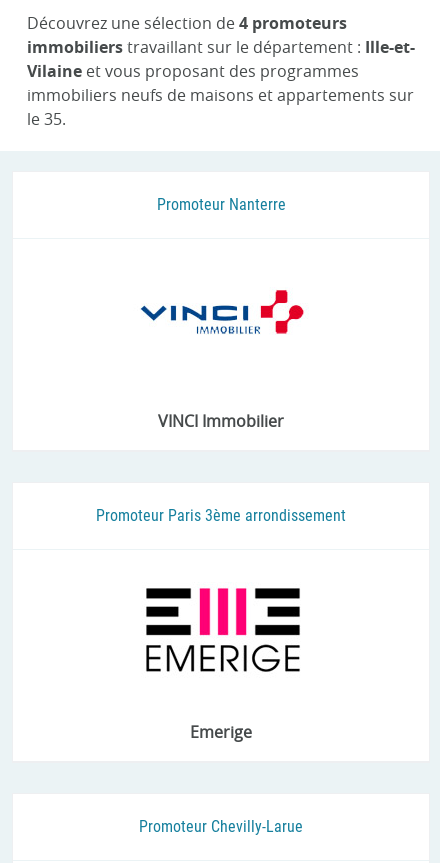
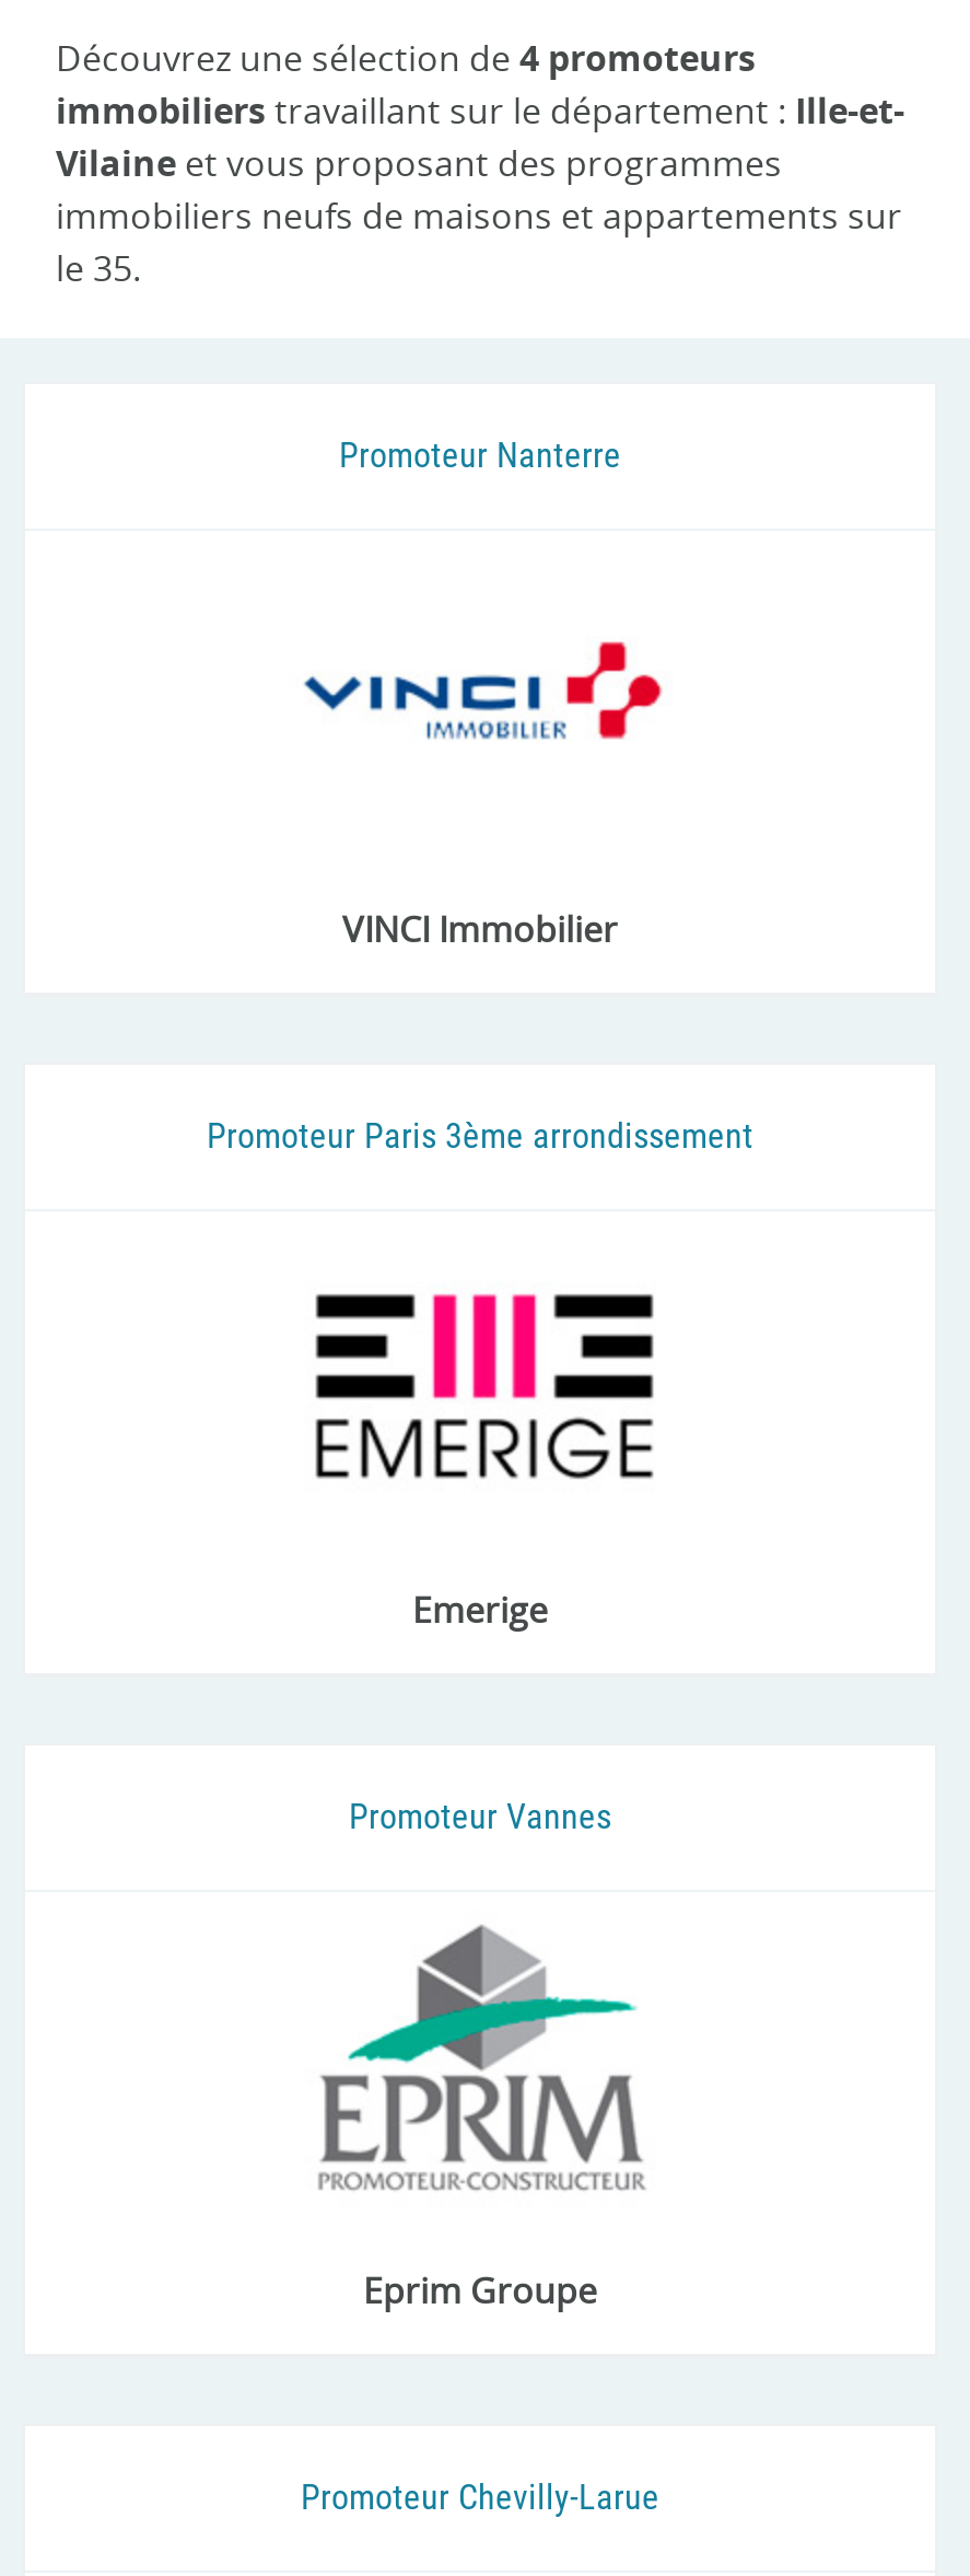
none -> [316,1925,646,2314] [image] | Eprim Groupe
none -> [349,1796,611,1837] Promoteur Vannes

